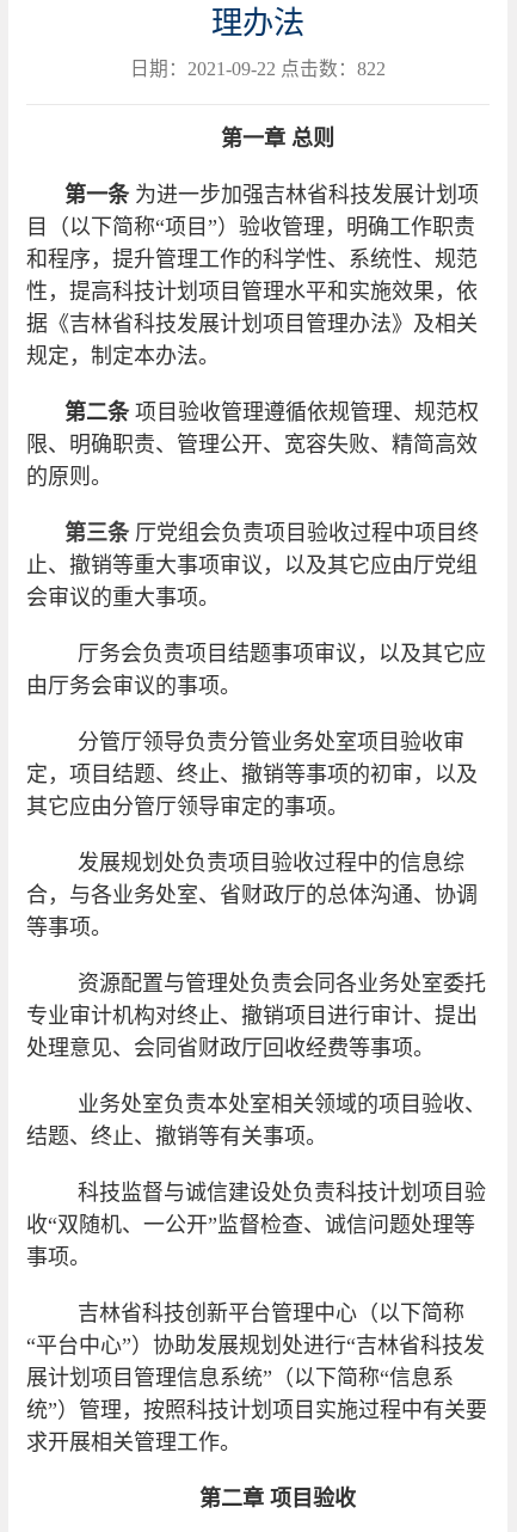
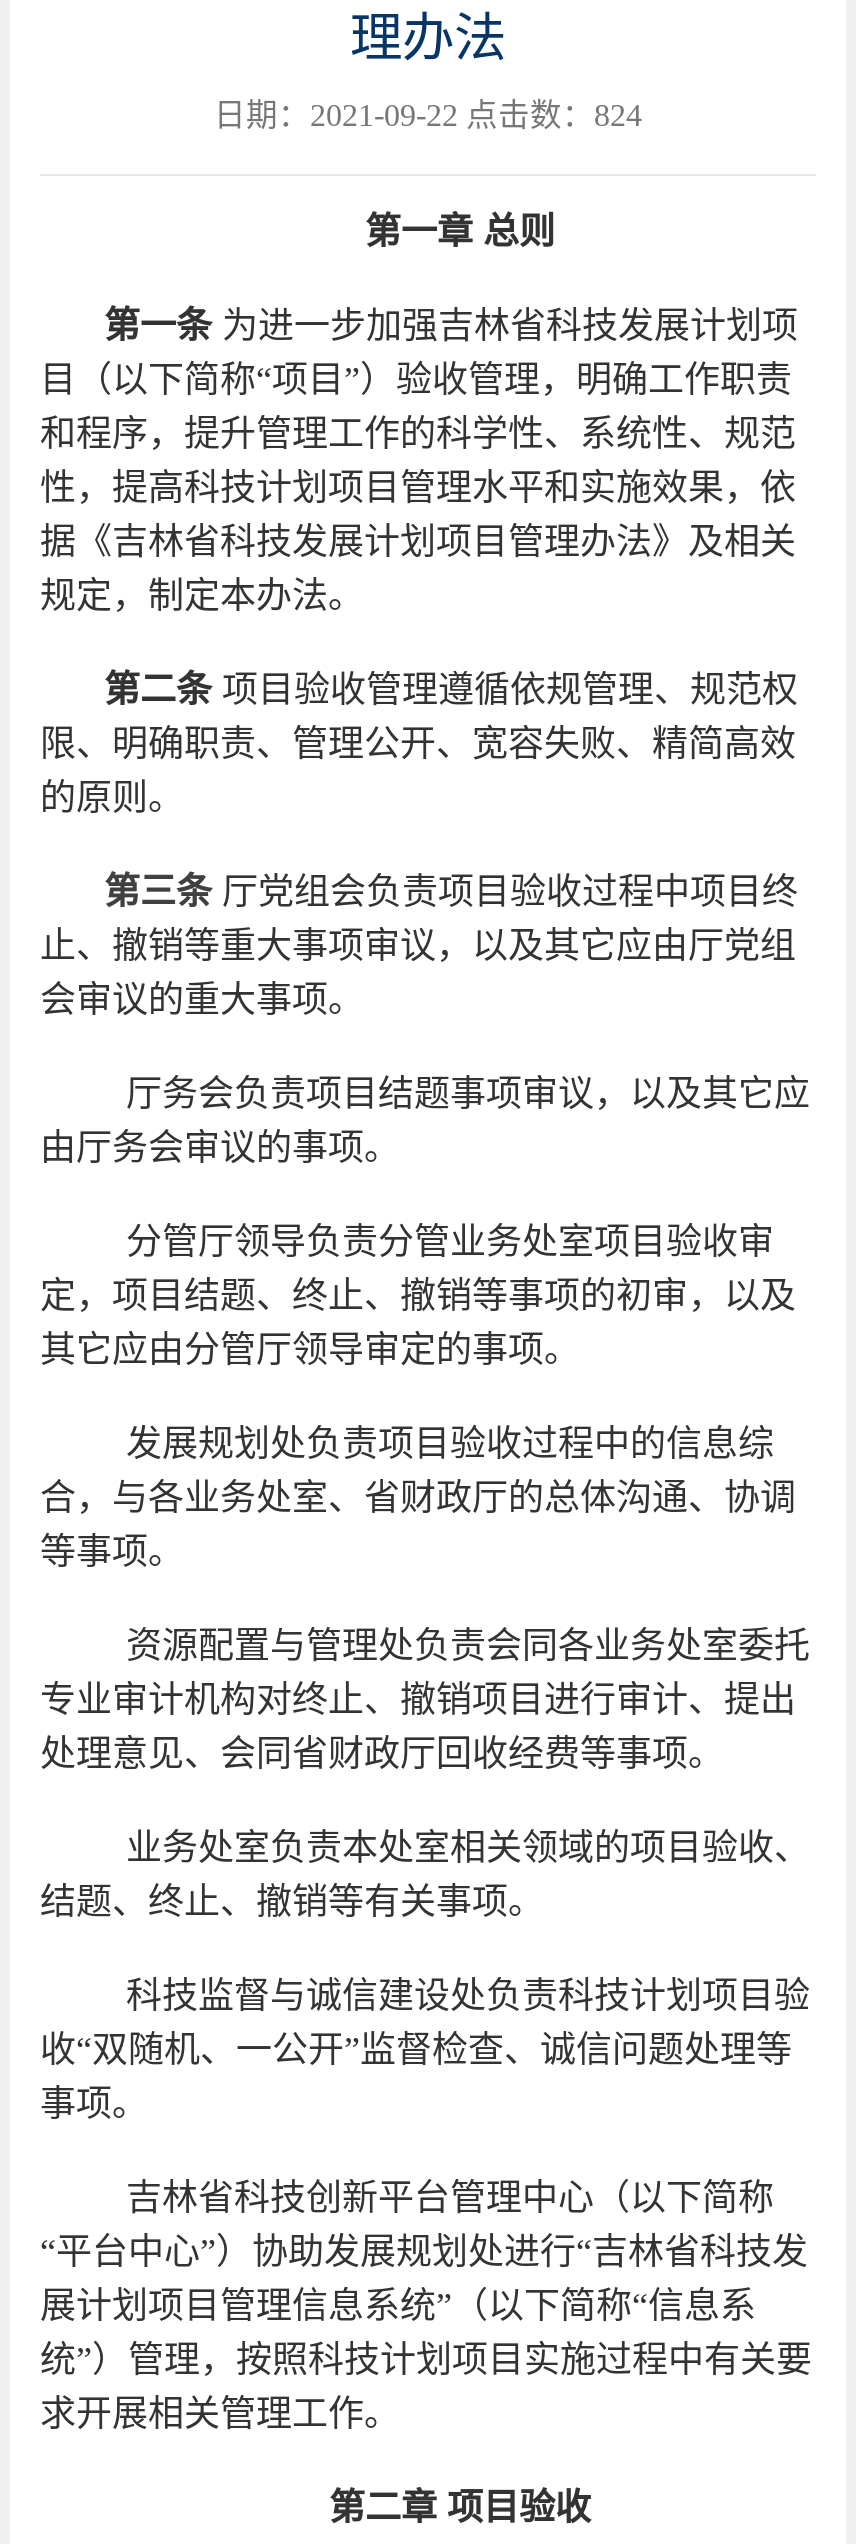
[130,59,386,79] 日期：2021-09-22 点击数：822 -> [214,99,642,133] 日期：2021-09-22 点击数：824

